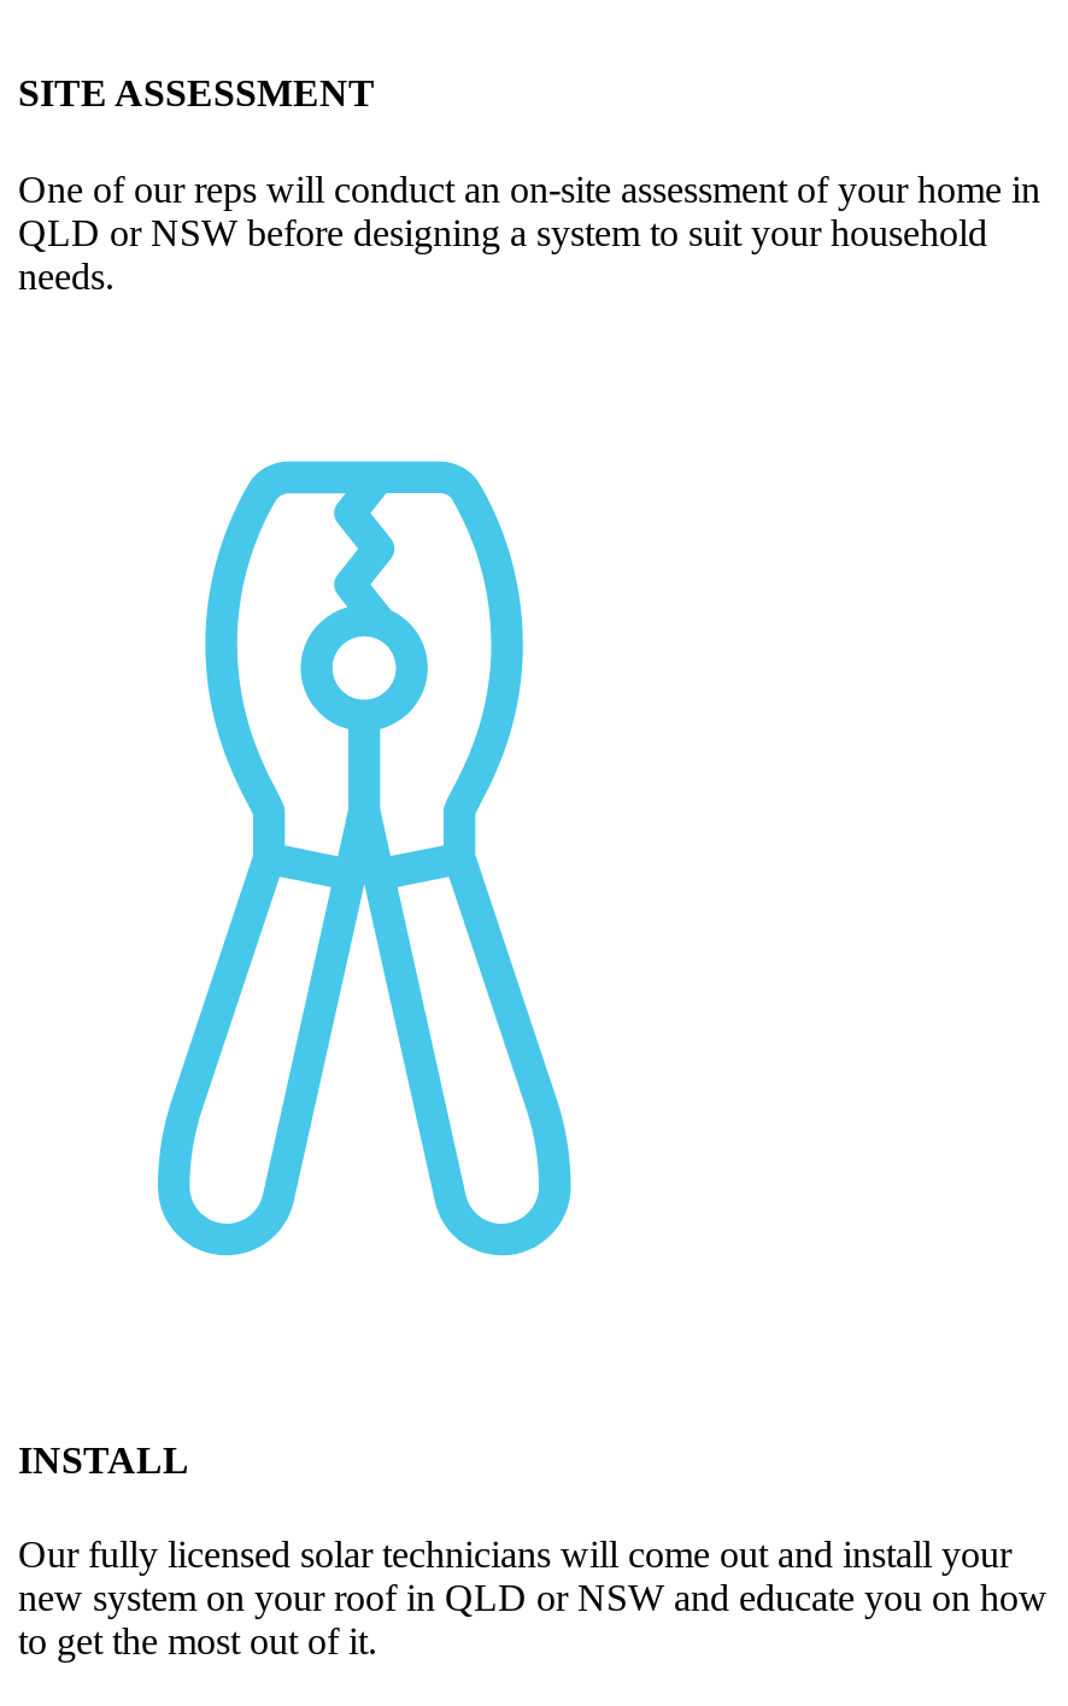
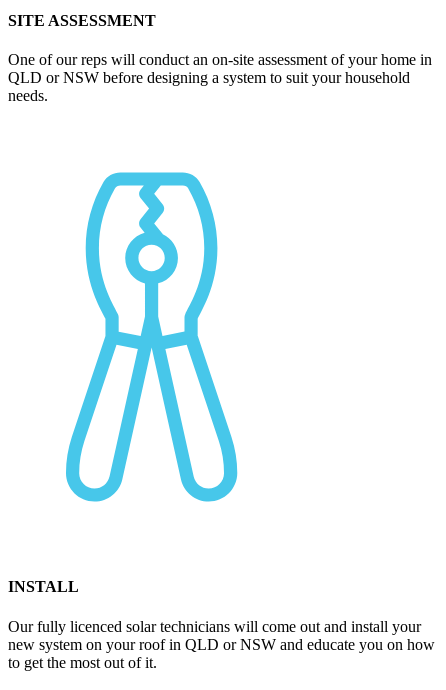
[18,1534,1011,1575] Our fully licensed solar technicians will come out and install your -> [8,617,421,634] Our fully licenced solar technicians will come out and install your

